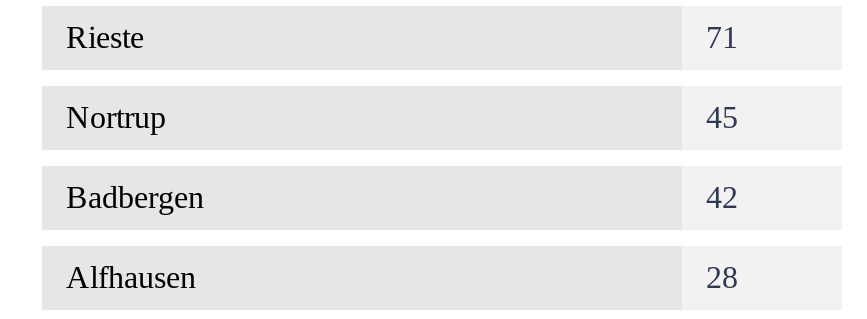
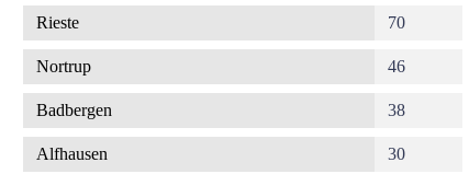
[706,21,738,55] 71 -> [388,13,405,32] 70
[706,101,738,135] 45 -> [388,57,405,76] 46
[706,181,738,215] 42 -> [388,101,405,120] 38
[706,261,738,295] 28 -> [388,145,405,163] 30

